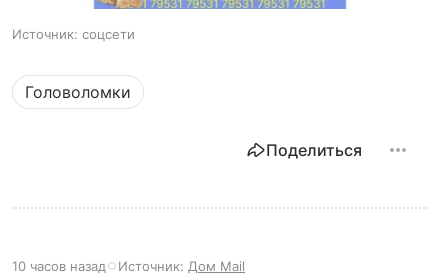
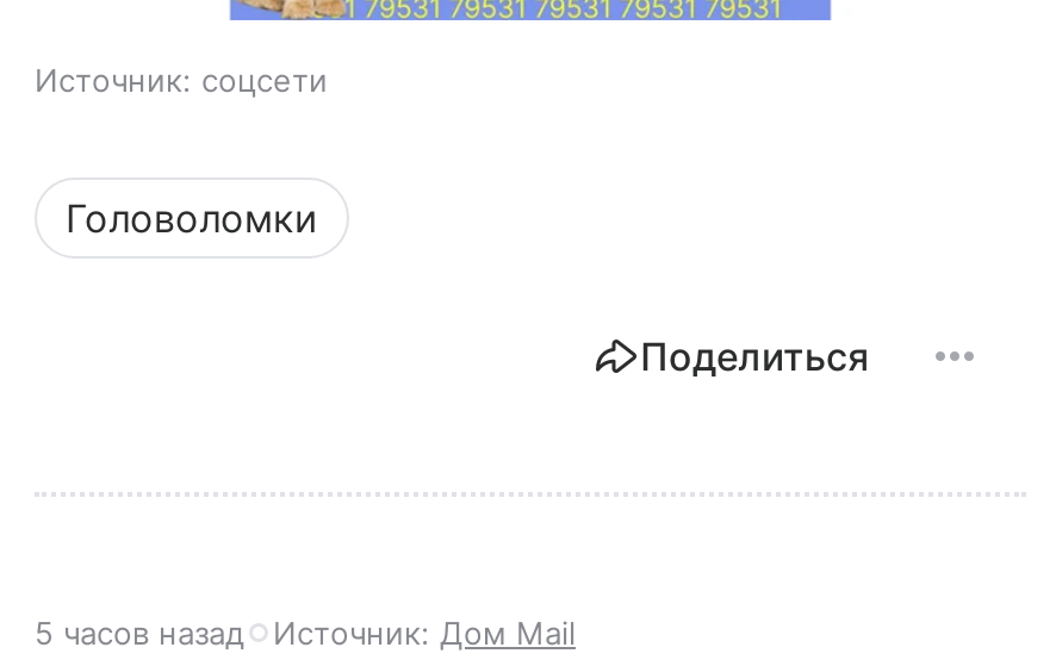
[12,258,245,274] 10 часов назад Источник: Дом Mail -> [35,615,576,653] 5 часов назад Источник: Дом Mail

